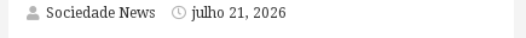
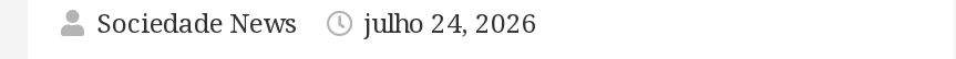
[192,4,287,21] julho 21, 2026 -> [364,8,537,38] julho 24, 2026

